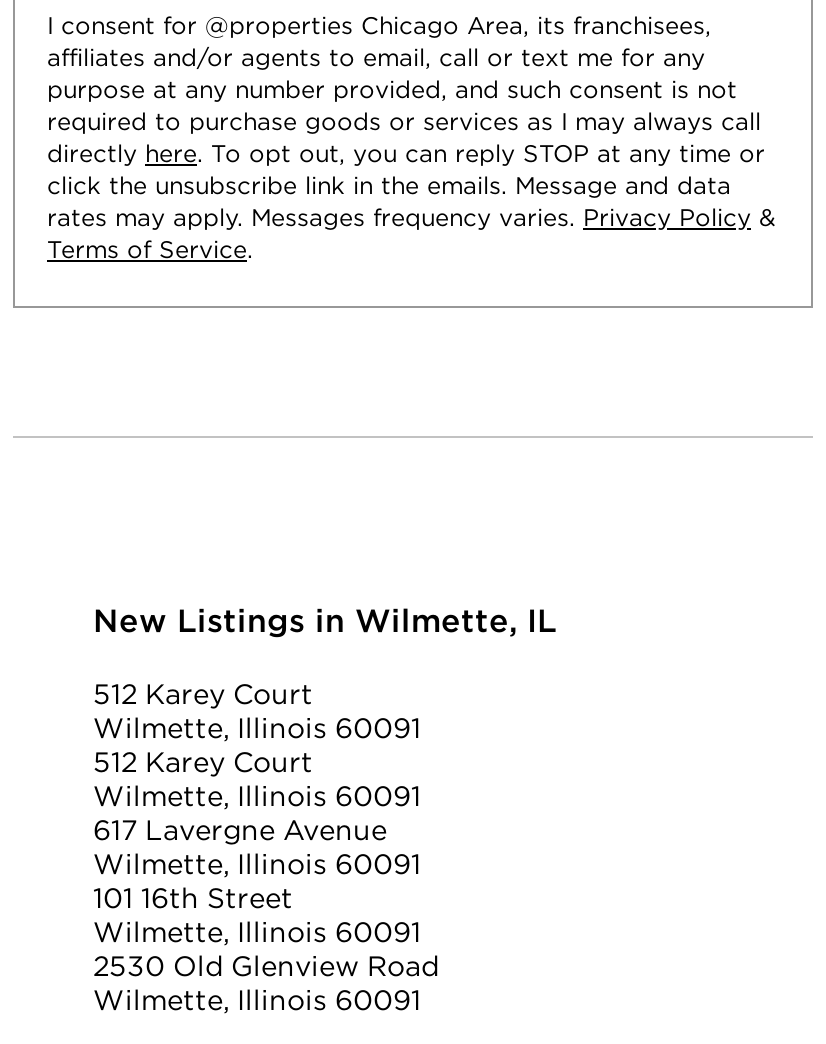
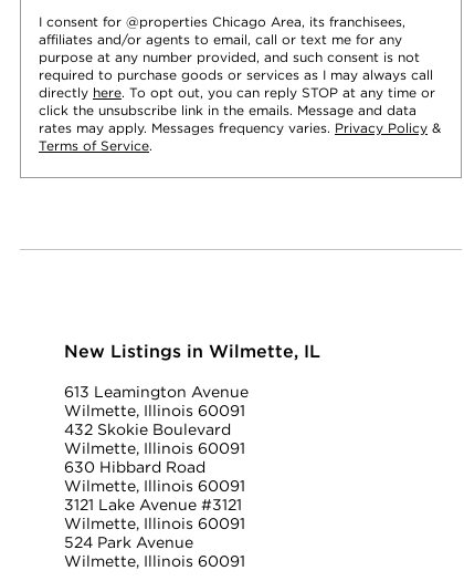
[93,677,313,709] 512 Karey Court -> [64,383,249,400] 613 Leamington Avenue
[93,745,313,777] 512 Karey Court -> [64,420,231,438] 432 Skokie Boulevard
[93,813,387,845] 617 Lavergne Avenue -> [64,458,205,476] 630 Hibbard Road
[93,881,293,913] 101 16th Street -> [64,495,242,513] 3121 Lake Avenue #3121
[93,949,439,981] 2530 Old Glenview Road -> [64,533,193,551] 524 Park Avenue

